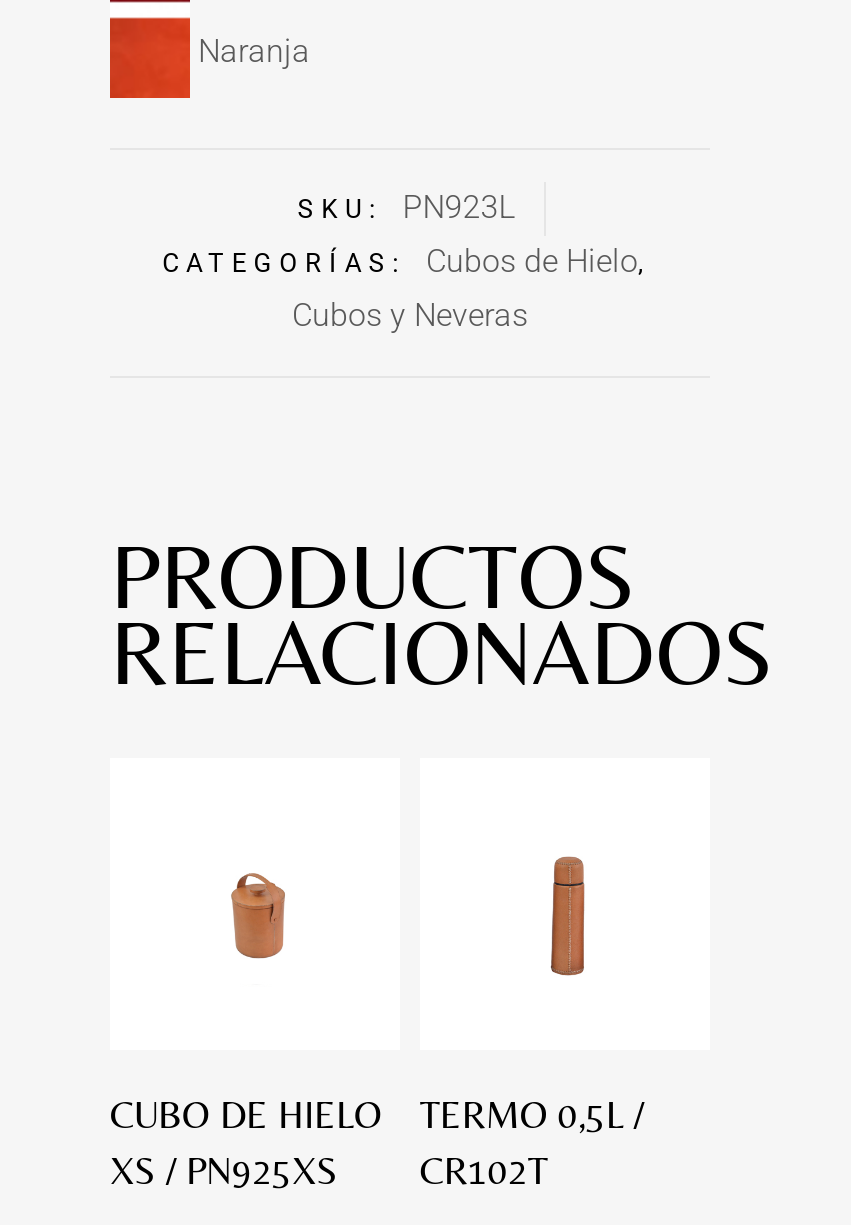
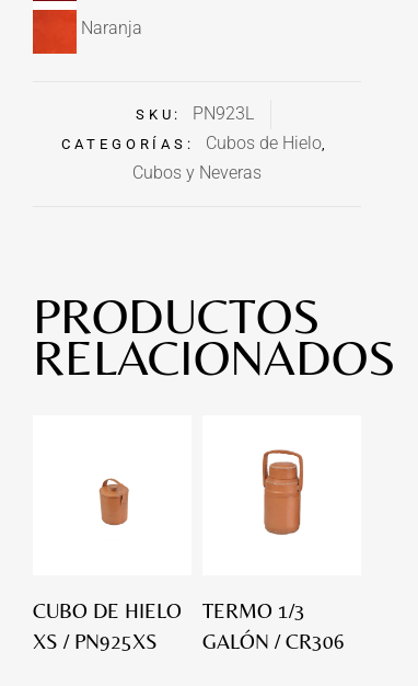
[530,820,604,972] [image] -> [262,448,304,534] [image]
[420,1091,644,1191] TERMO 0,5L / | CR102T -> [202,598,345,653] TERMO 1/3 | GALÓN / CR306

